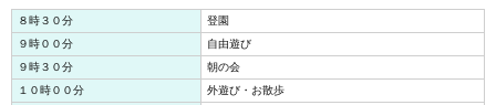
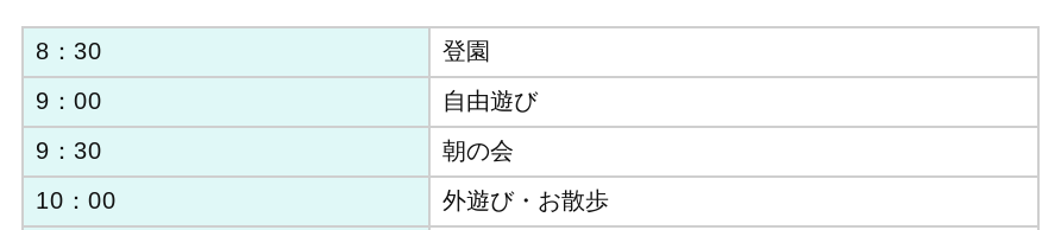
[18,14,73,26] ８時３０分 -> [36,37,102,63] 8：30
[18,37,73,49] ９時００分 -> [36,87,102,113] 9：00
[18,60,73,73] ９時３０分 -> [36,137,102,163] 9：30
[18,84,84,96] １０時００分 -> [36,187,117,213] 10：00

